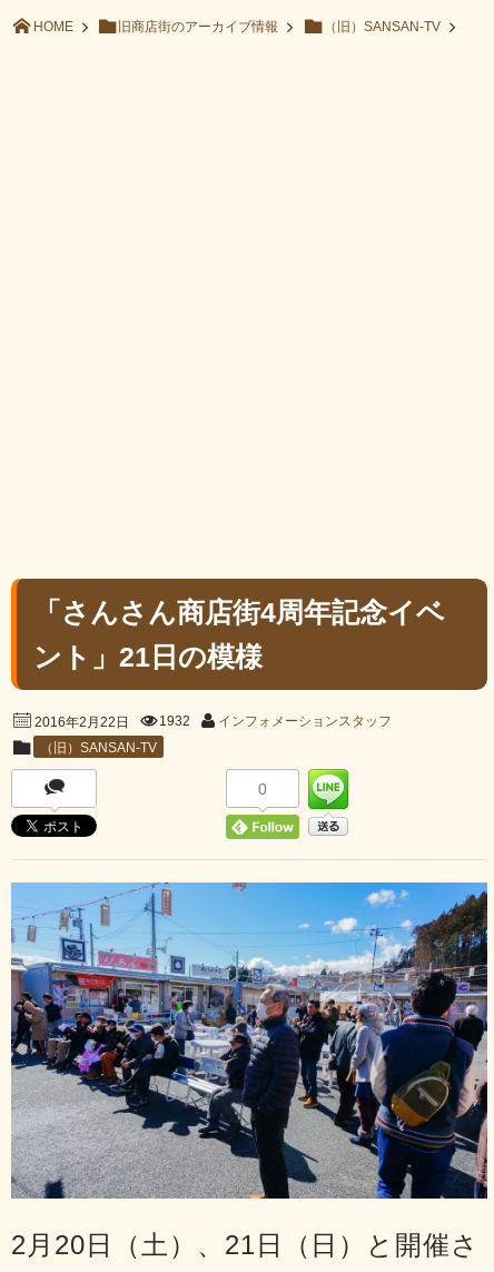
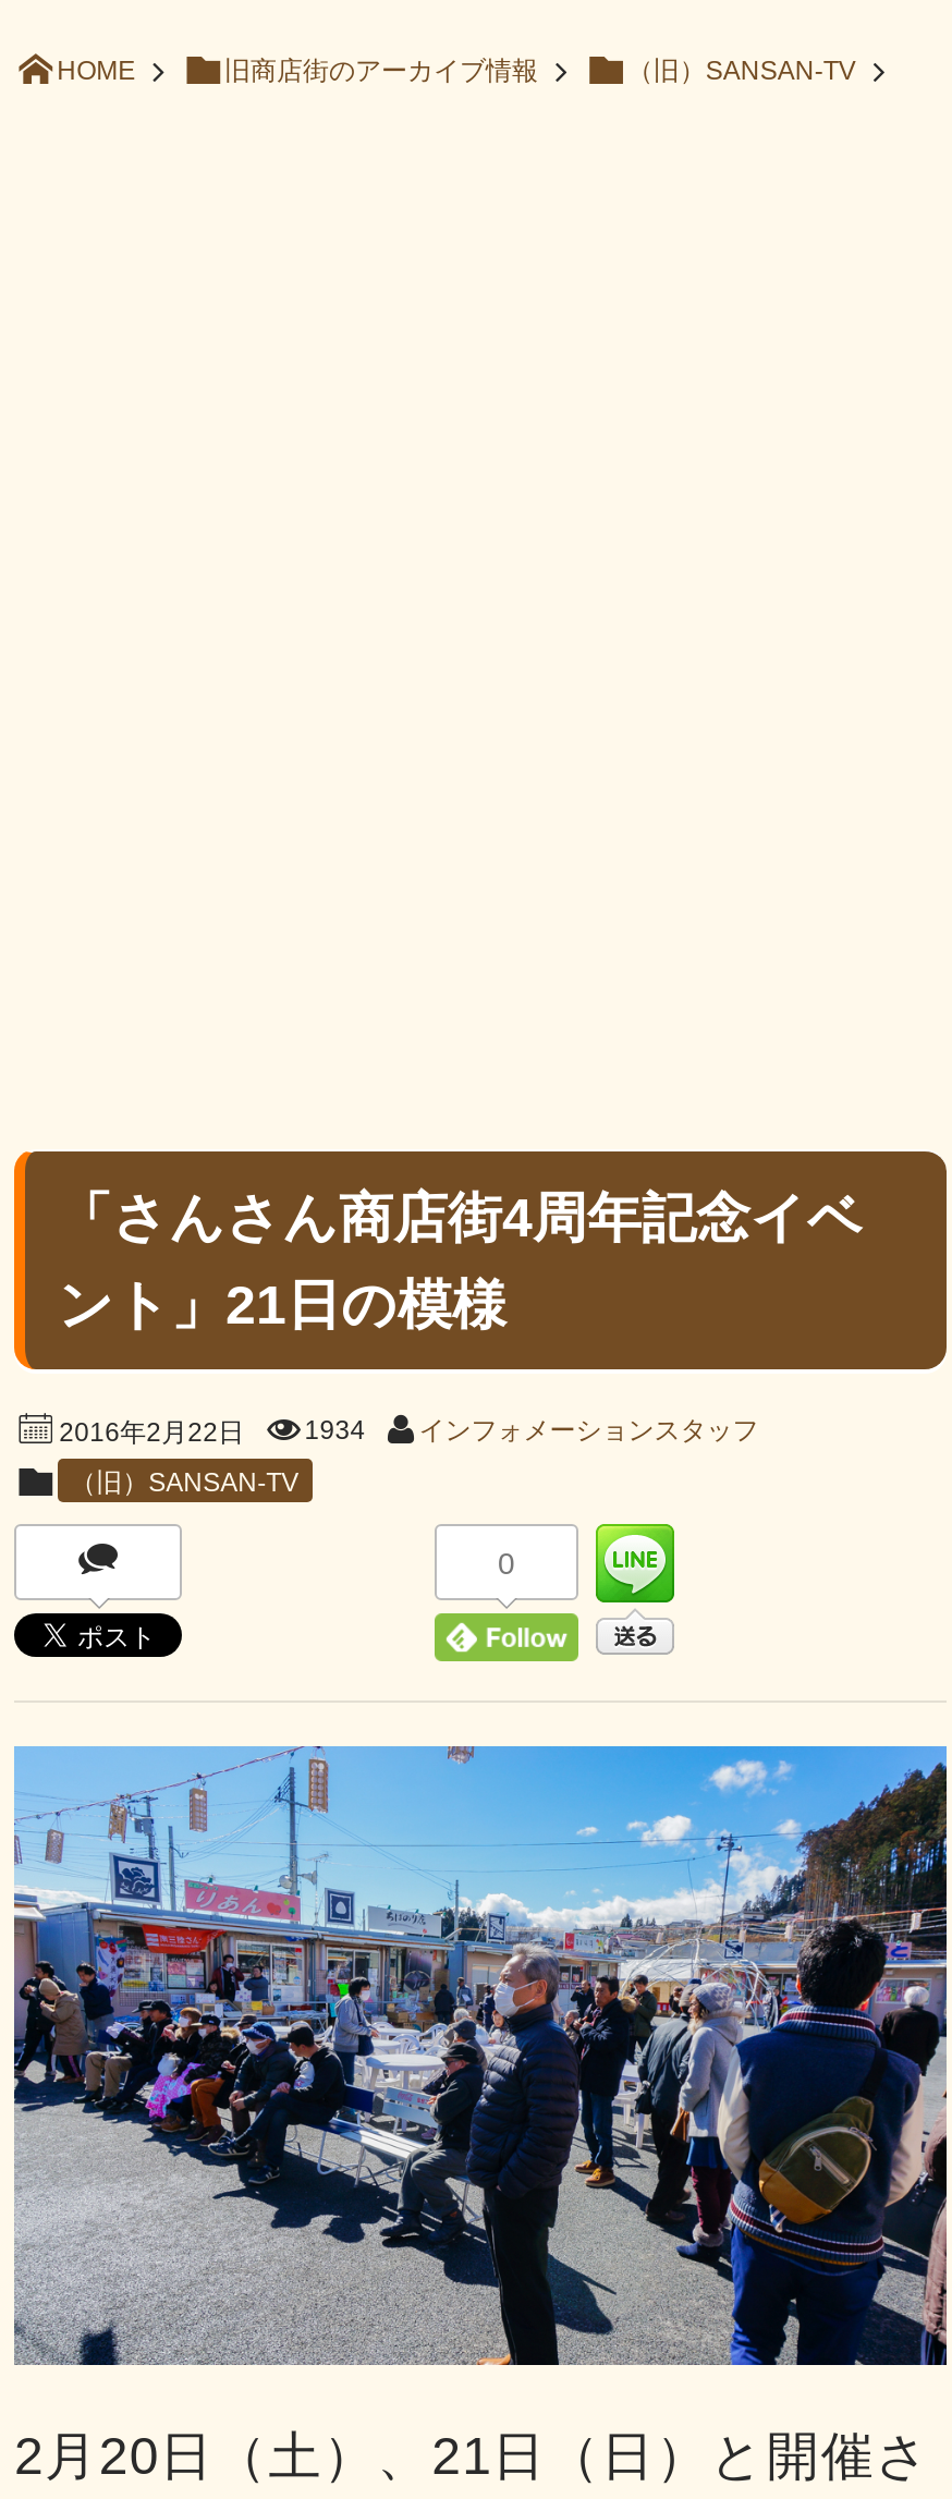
[34,713,391,730] 2016年2月22日 1932 インフォメーションスタッフ -> [59,1415,759,1447] 2016年2月22日 1934 インフォメーションスタッフ

